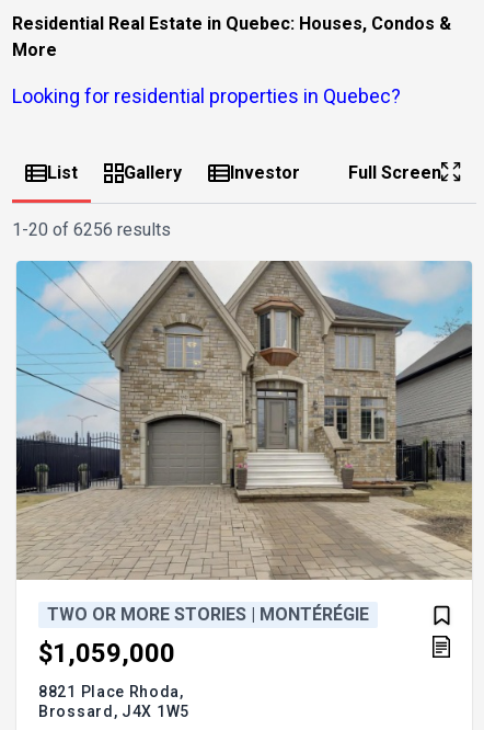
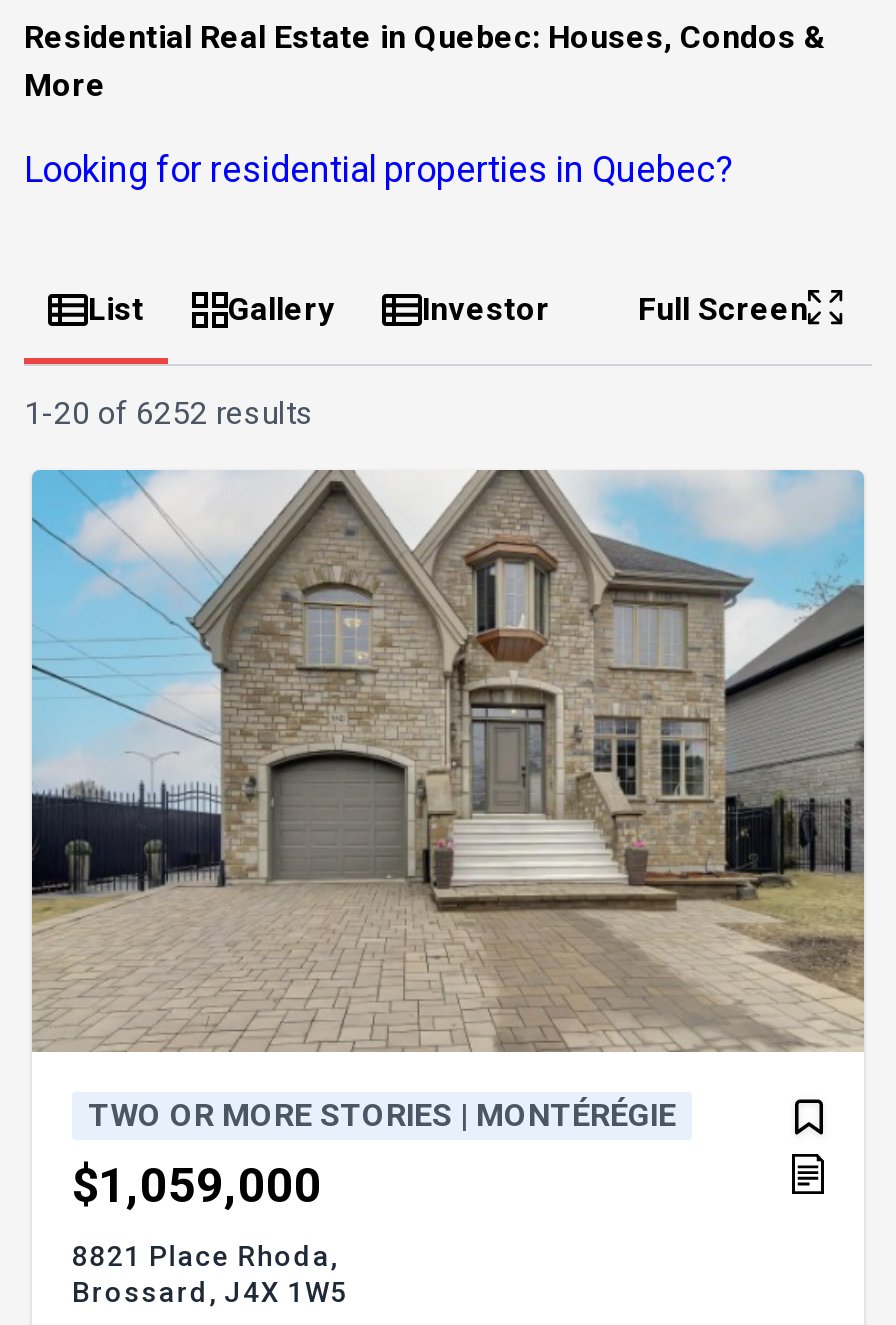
[12,219,171,240] 1-20 of 6256 results -> [24,393,314,431] 1-20 of 6252 results

